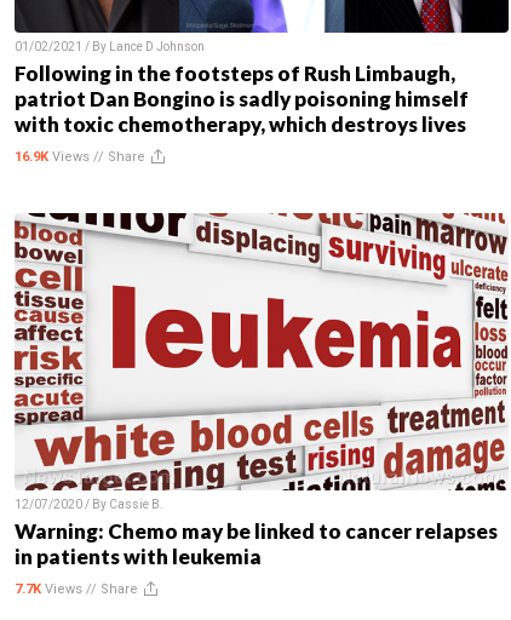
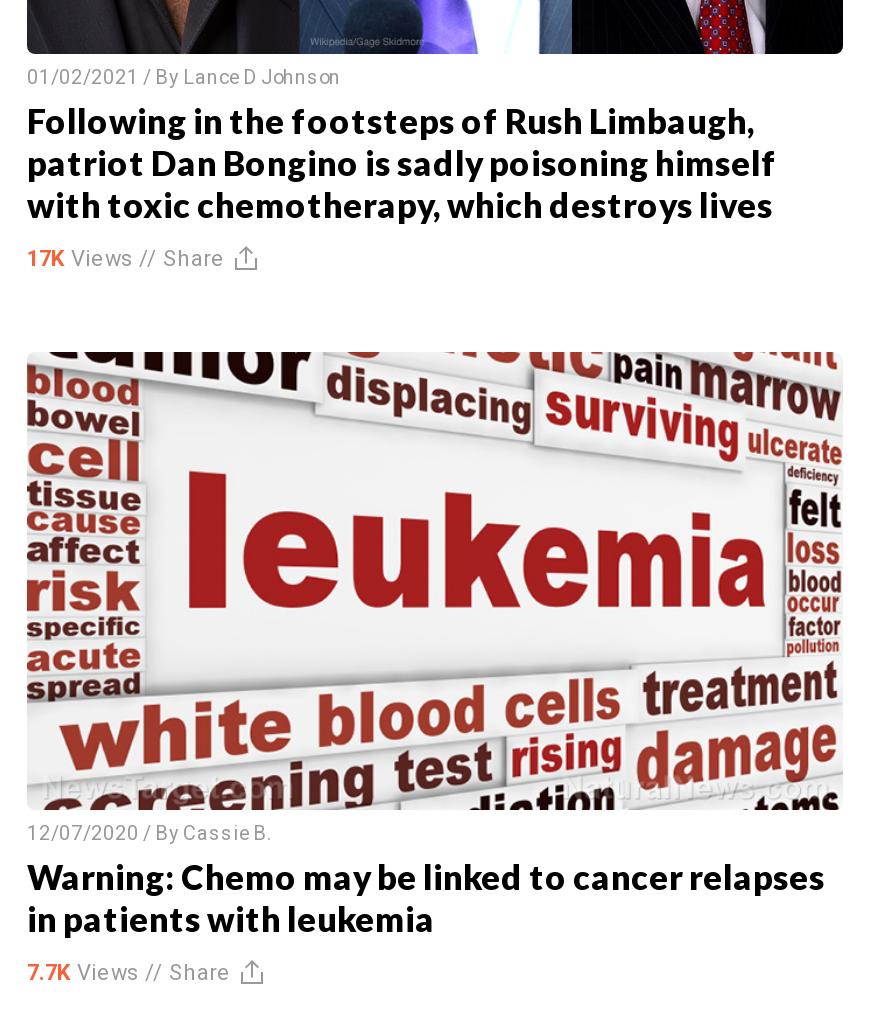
[15,148,145,164] 16.9K Views // Share -> [27,245,225,271] 17K Views // Share

